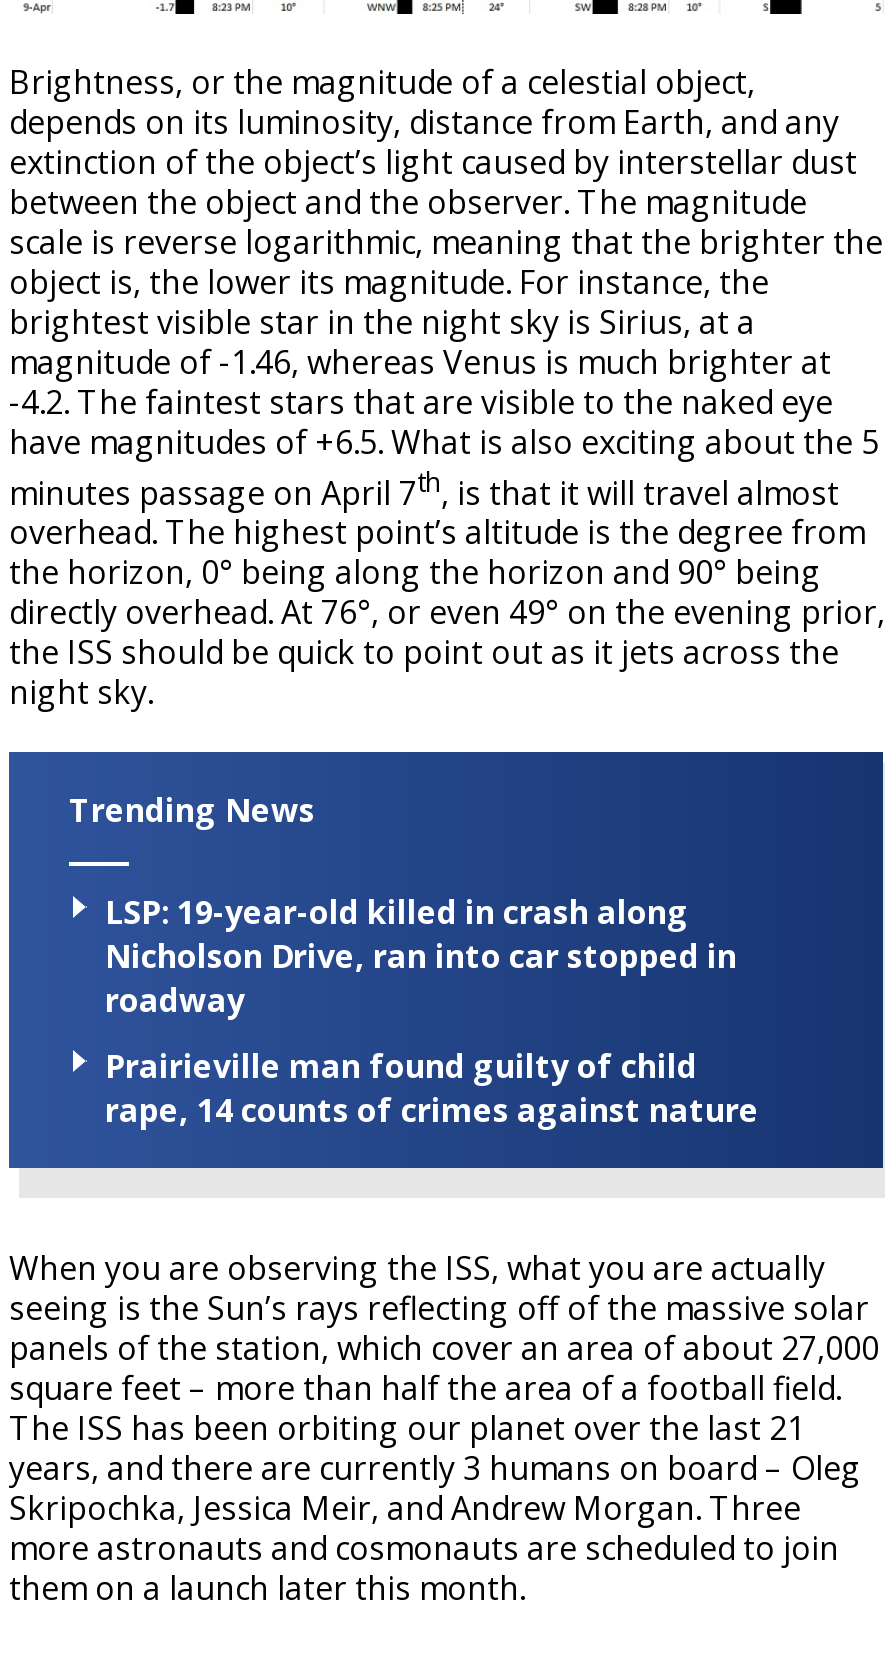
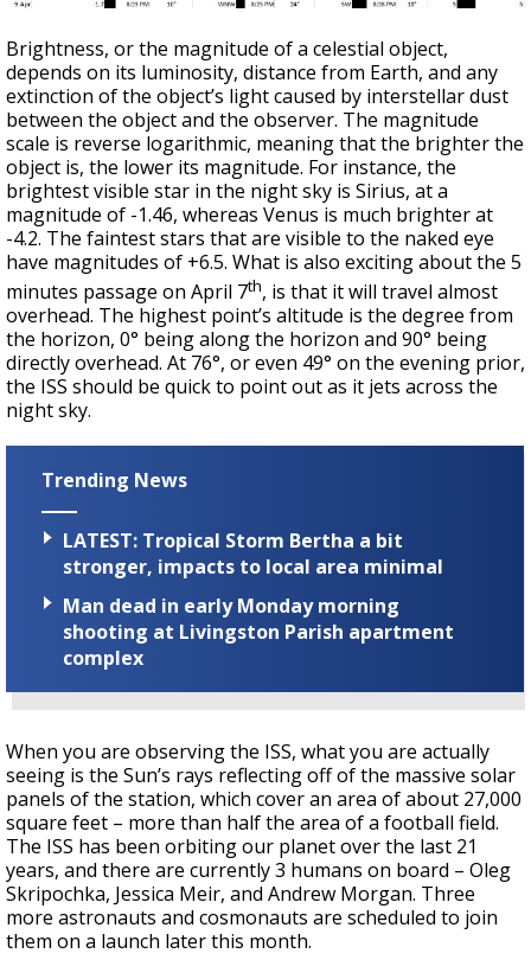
[105,889,737,1021] LSP: 19-year-old killed in crash along | Nicholson Drive, ran into car stopped in | roadway -> [63,527,443,579] LATEST: Tropical Storm Bertha a bit | stronger, impacts to local area minimal
[105,1044,759,1132] Prairieville man found guilty of child | rape, 14 counts of crimes against nature -> [63,592,454,671] Man dead in early Monday morning | shooting at Livingston Parish apartment | complex

